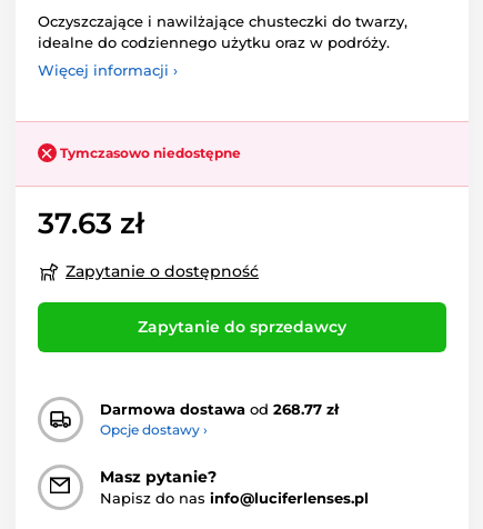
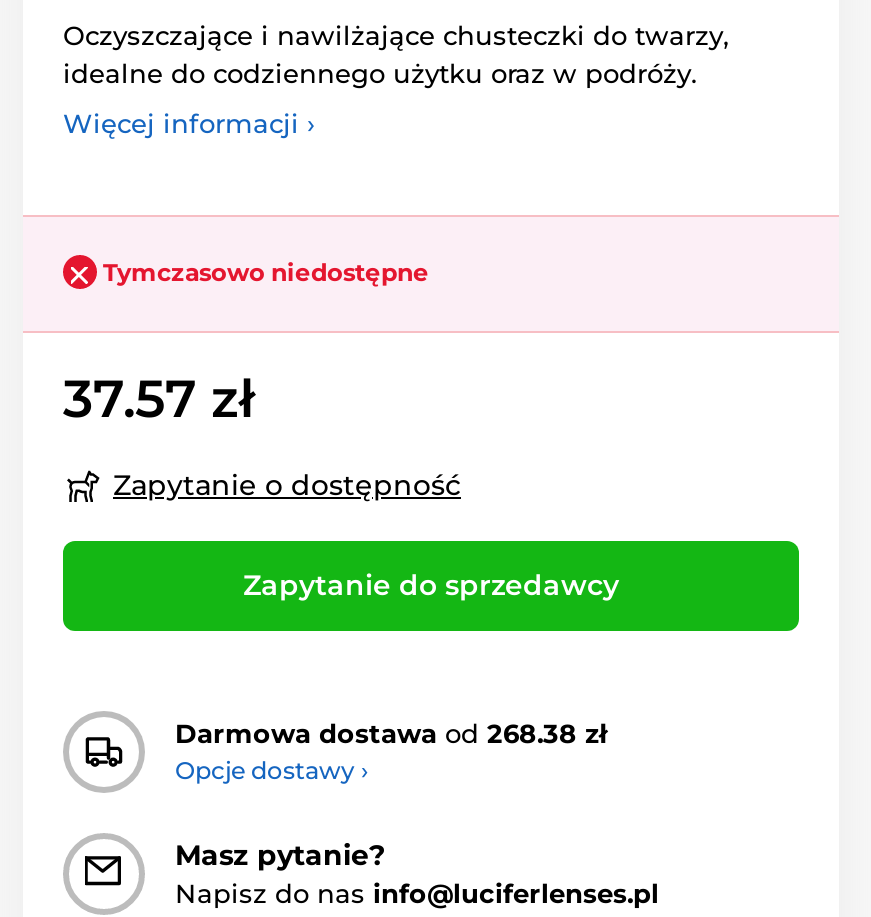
[38,206,144,241] 37.63 zł -> [63,368,255,432] 37.57 zł
[100,400,339,418] Darmowa dostawa od 268.77 zł -> [175,717,607,749] Darmowa dostawa od 268.38 zł

